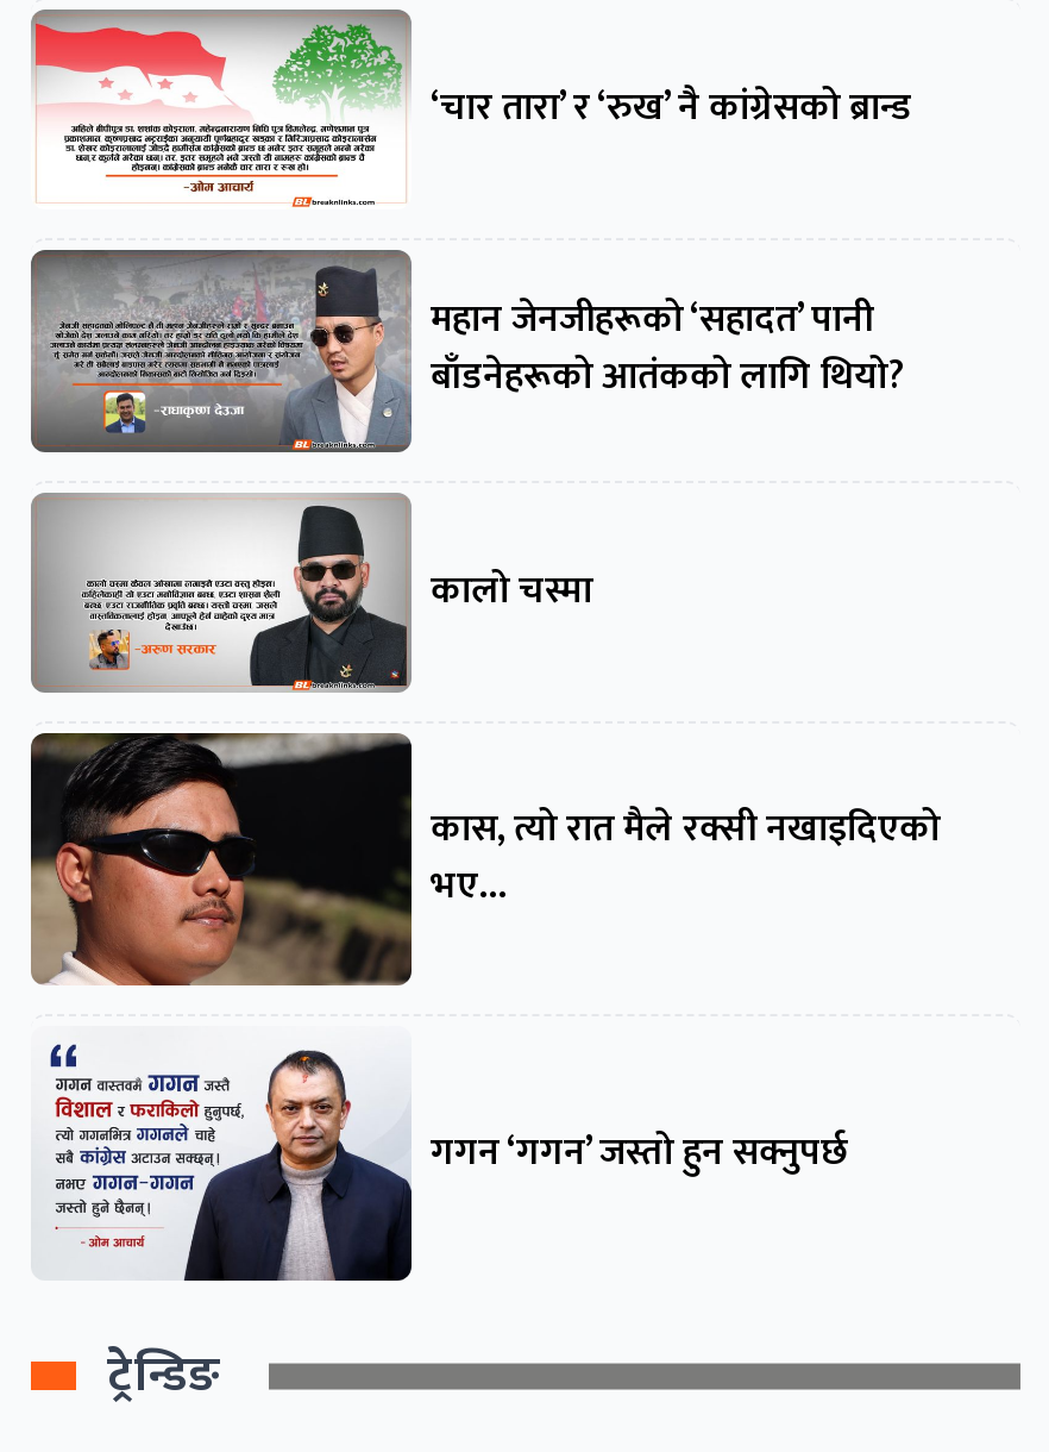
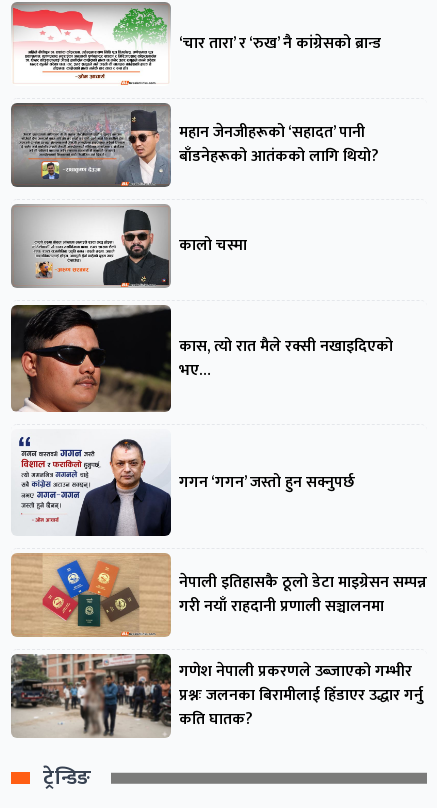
none -> [10,552,427,733] [image] | नेपाली इतिहासकै ठूलो डेटा माइग्रेसन सम्पन्न | गरी नयाँ राहदानी प्रणाली सञ्चालनमा | गणेश नेपाली प्रकरणले उब्जाएको गम्भीर | प्रश्नः जलनका बिरामीलाई हिँडाएर उद्धार गर्नु | कति घातक?
none -> [10,653,165,738] [image]

